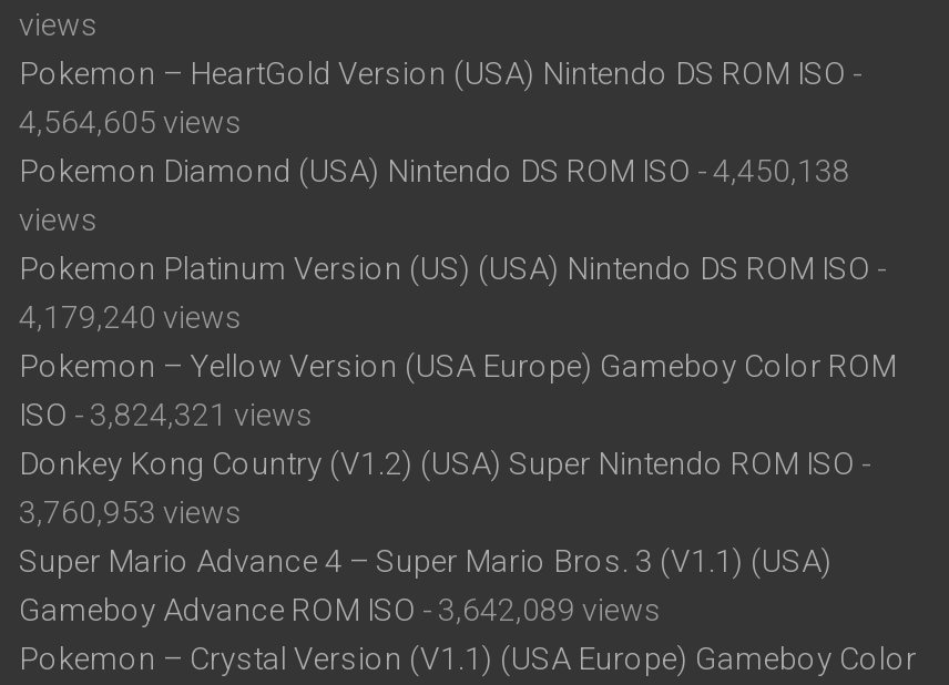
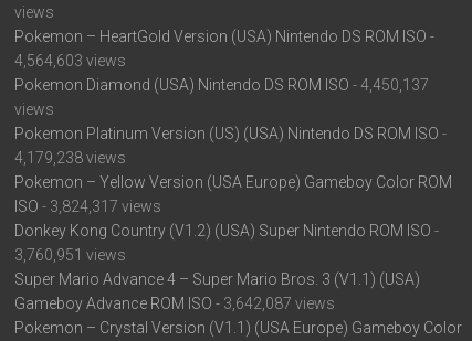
[19,105,243,140] 4,564,605 views -> [14,52,126,70] 4,564,603 views
[19,153,850,189] Pokemon Diamond (USA) Nintendo DS ROM ISO - 4,450,138 -> [14,76,429,94] Pokemon Diamond (USA) Nintendo DS ROM ISO - 4,450,137
[19,300,243,335] 4,179,240 views -> [14,149,126,167] 4,179,238 views
[19,397,314,433] ISO - 3,824,321 views -> [14,198,161,215] ISO - 3,824,317 views
[19,495,243,530] 3,760,953 views -> [14,246,126,264] 3,760,951 views
[19,592,662,628] Gameboy Advance ROM ISO - 3,642,089 views -> [14,295,335,313] Gameboy Advance ROM ISO - 3,642,087 views

